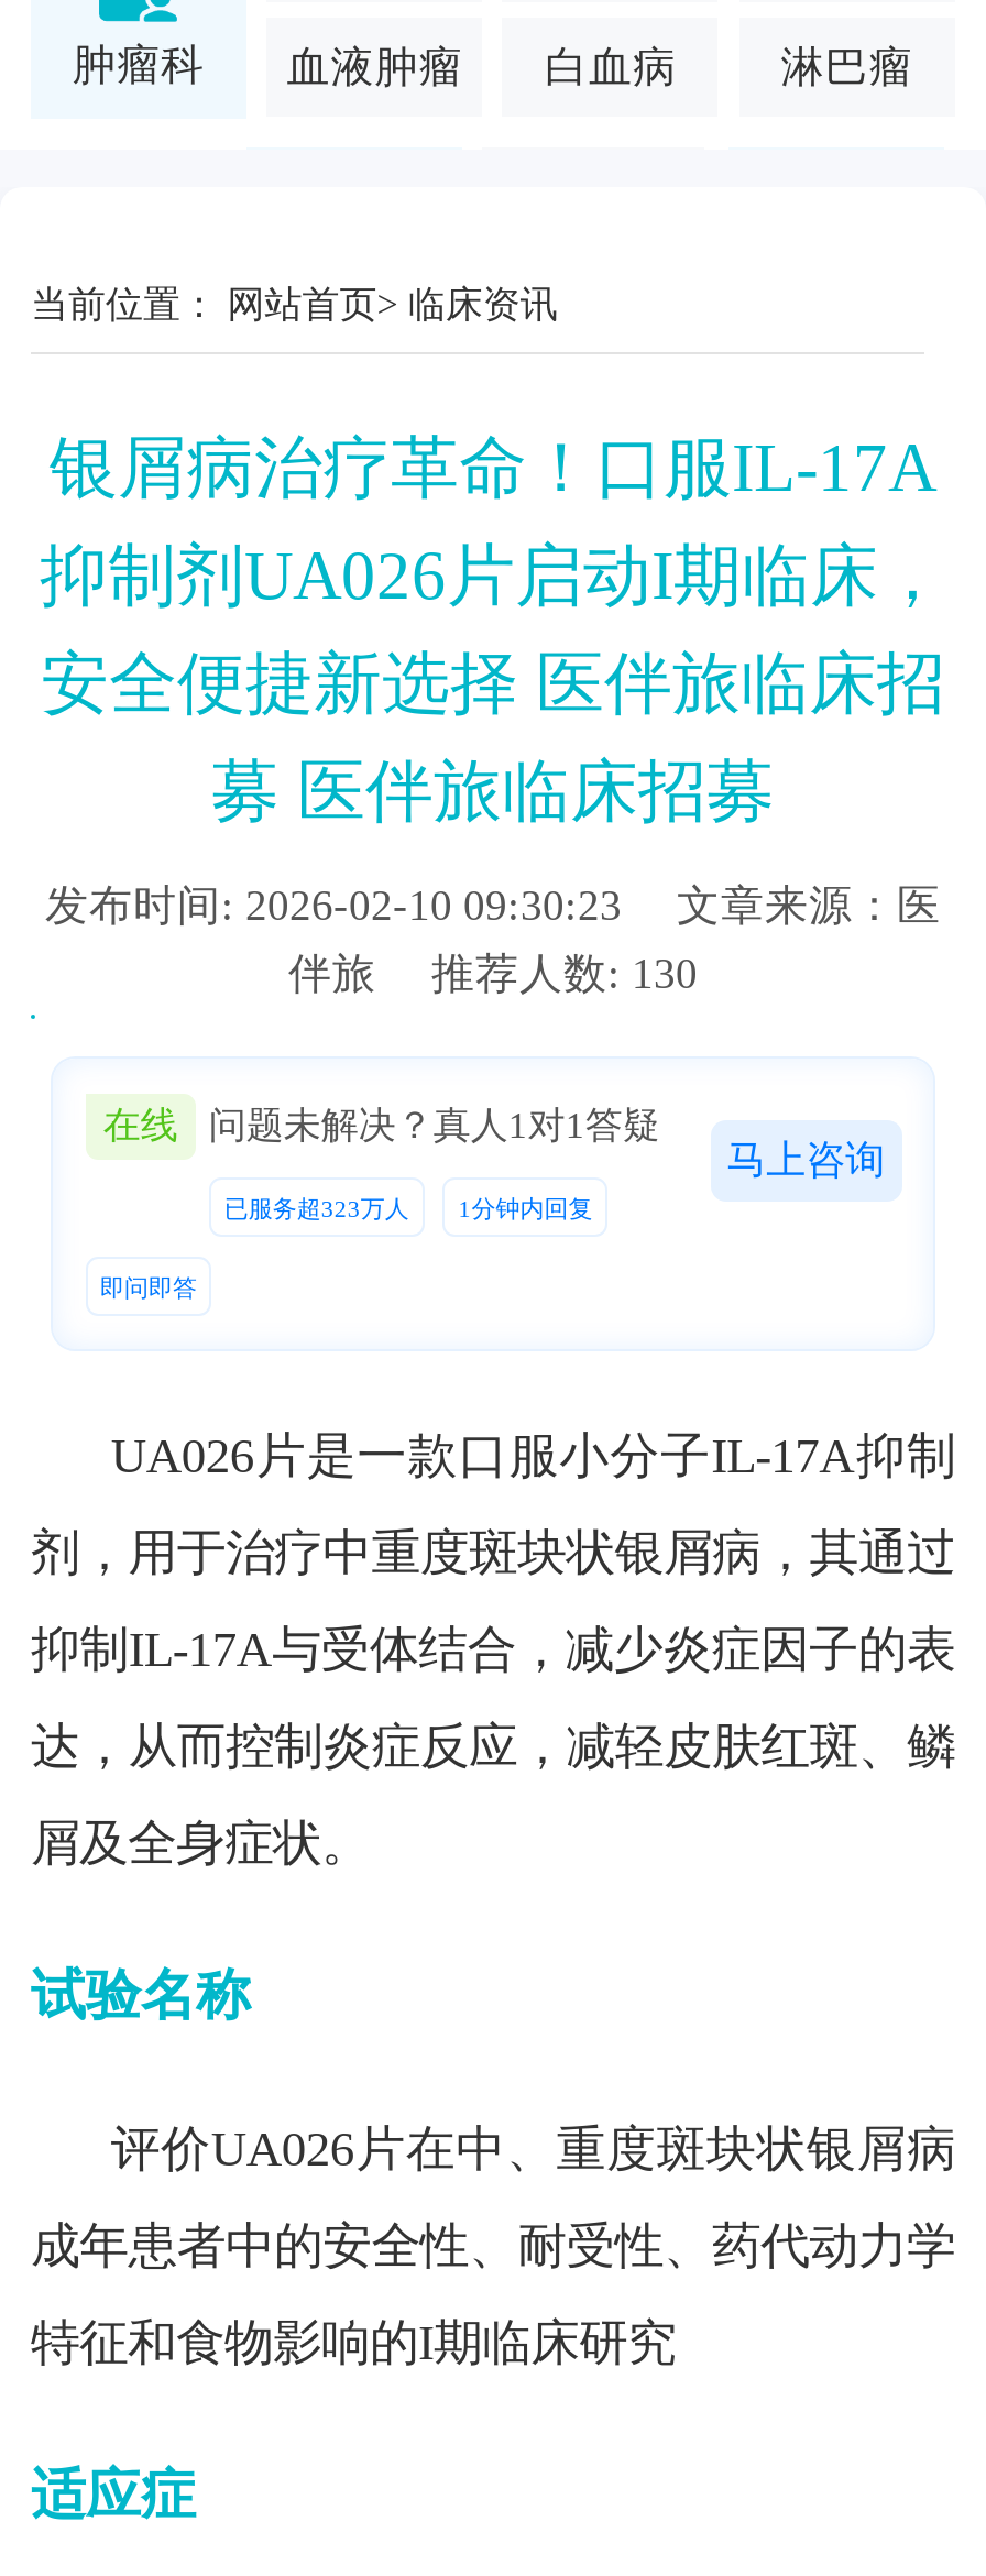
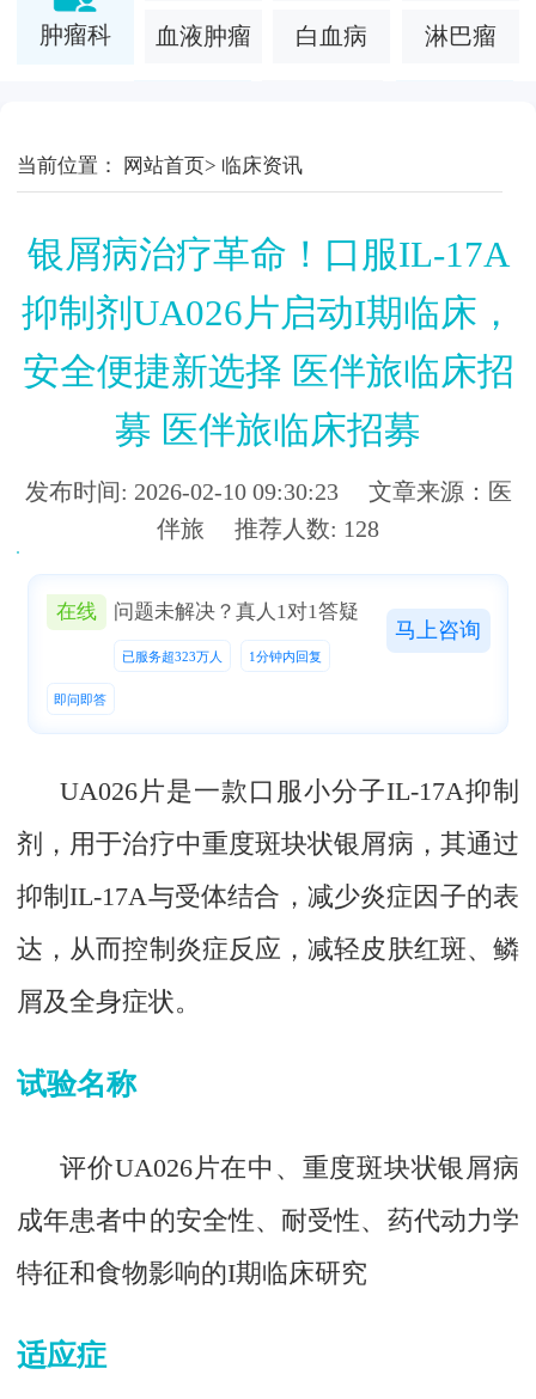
[288,951,698,997] 伴旅 推荐人数: 130 -> [157,517,379,542] 伴旅 推荐人数: 128

